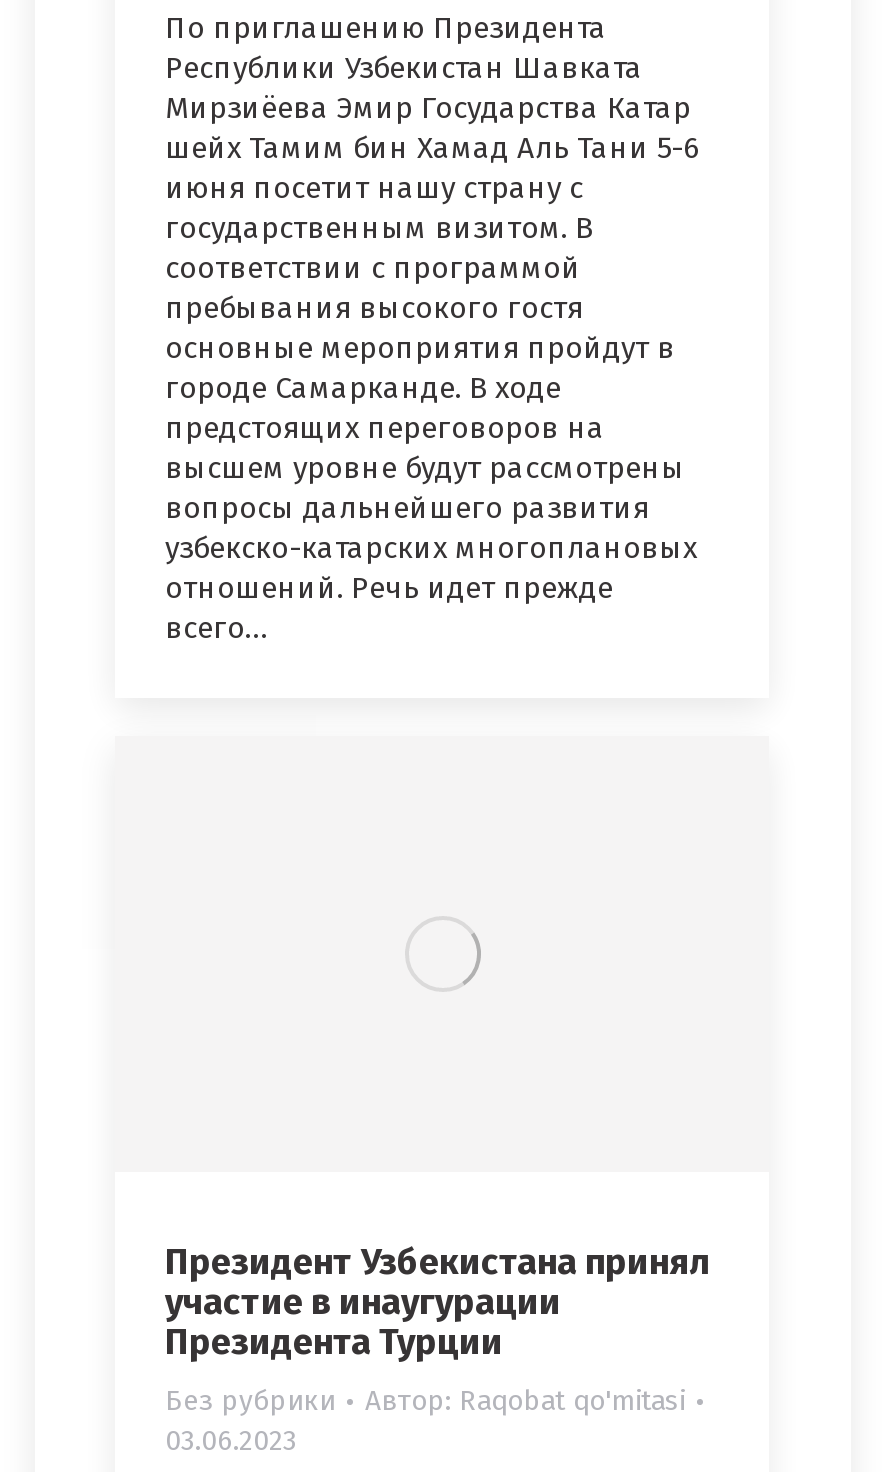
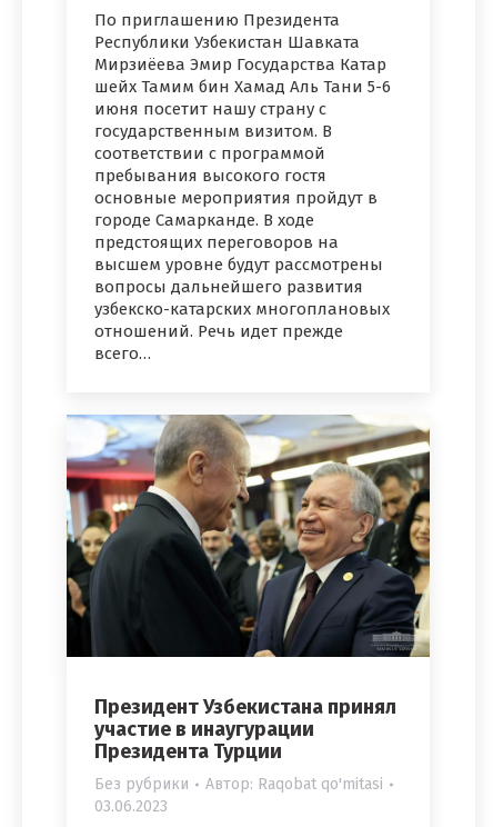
none -> [66,413,431,658] [image]

